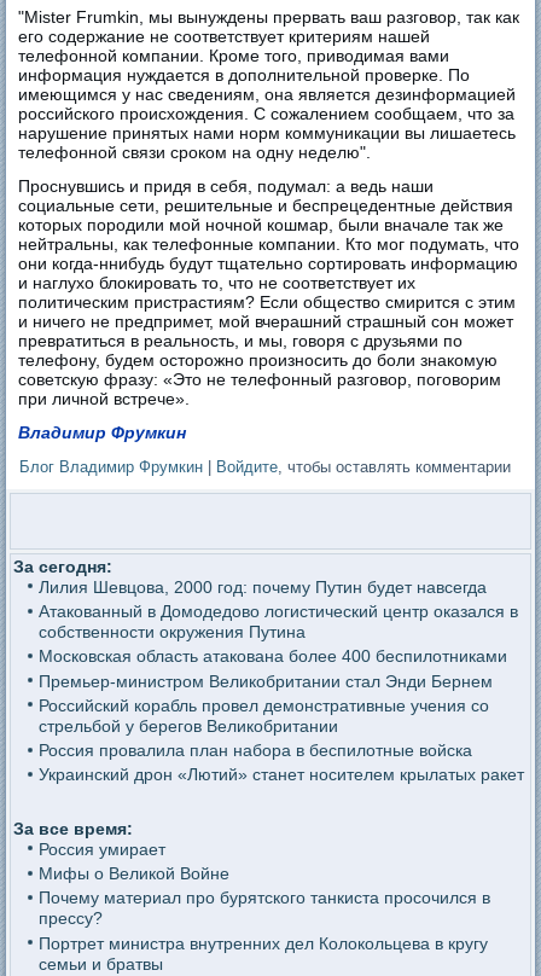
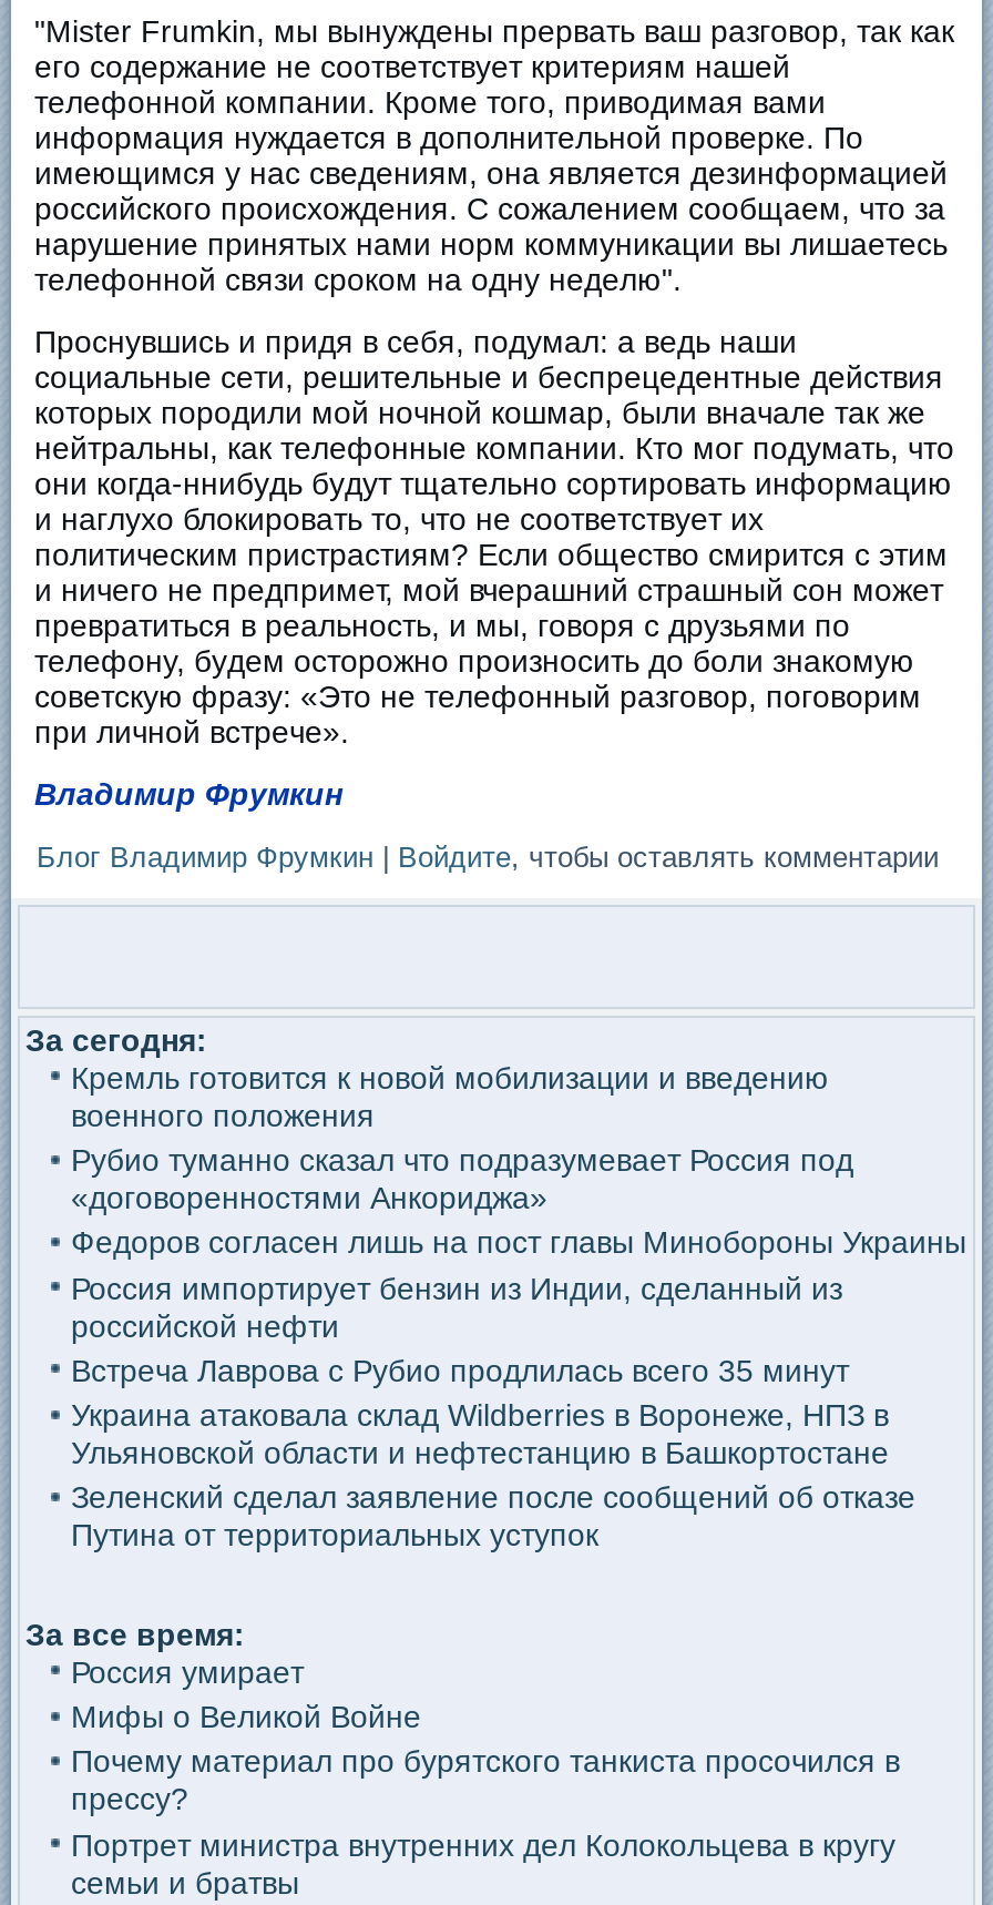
[39,577,524,784] Лилия Шевцова, 2000 год: почему Путин будет навсегда | Атакованный в Домодедово логистический центр оказался в | собственности окружения Путина | Московская область атакована более 400 беспилотниками | Премьер-министром Великобритании стал Энди Бернем | Российский корабль провел демонстративные учения со | стрельбой у берегов Великобритании | Россия провалила план набора в беспилотные войска | Украинский дрон «Лютий» станет носителем крылатых ракет -> [71,1060,966,1553] Кремль готовится к новой мобилизации и введению | военного положения | Рубио туманно сказал что подразумевает Россия под | «договоренностями Анкориджа» | Федоров согласен лишь на пост главы Минобороны Украины | Россия импортирует бензин из Индии, сделанный из | российской нефти | Встреча Лаврова с Рубио продлилась всего 35 минут | Украина атаковала склад Wildberries в Воронеже, НПЗ в | Ульяновской области и нефтестанцию в Башкортостане | Зеленский сделал заявление после сообщений об отказе | Путина от территориальных уступок

